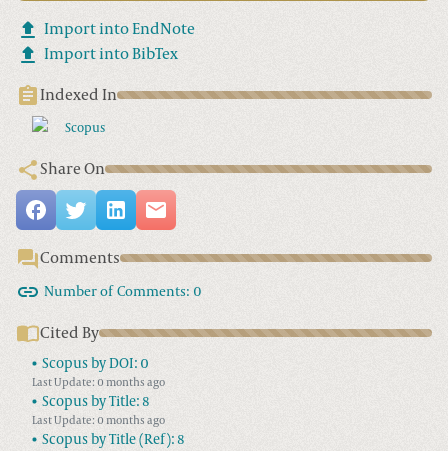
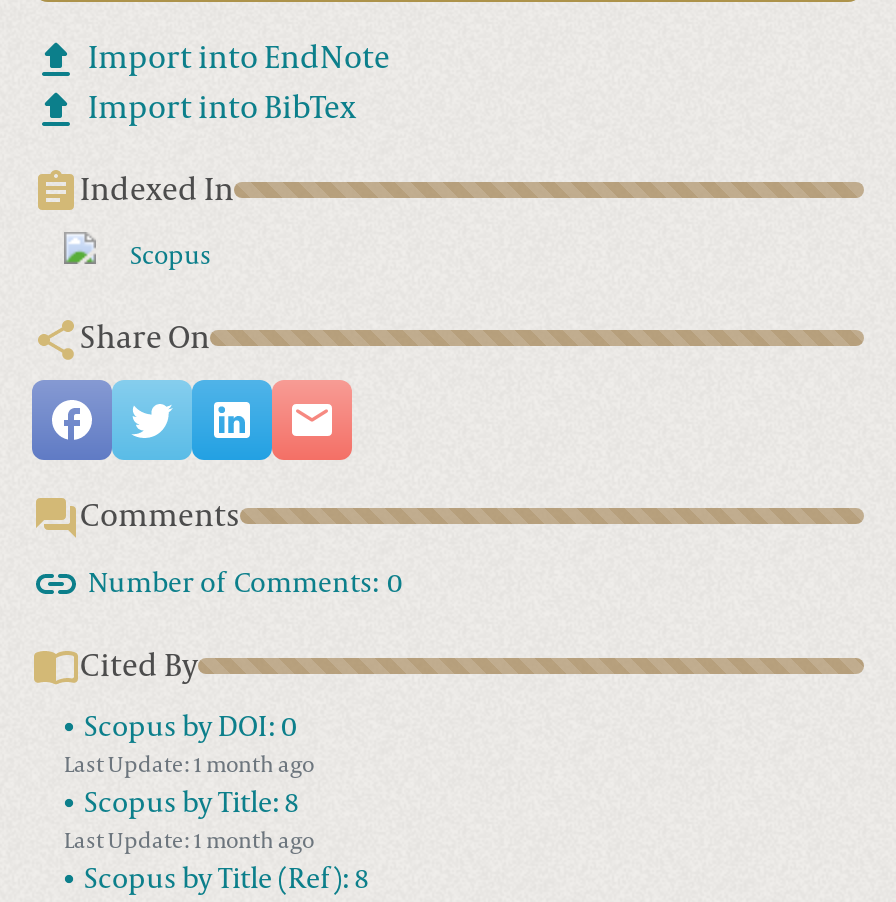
[32,376,165,389] Last Update: 0 months ago -> [64,752,314,778] Last Update: 1 month ago
[32,414,165,427] Last Update: 0 months ago -> [64,828,314,854] Last Update: 1 month ago

